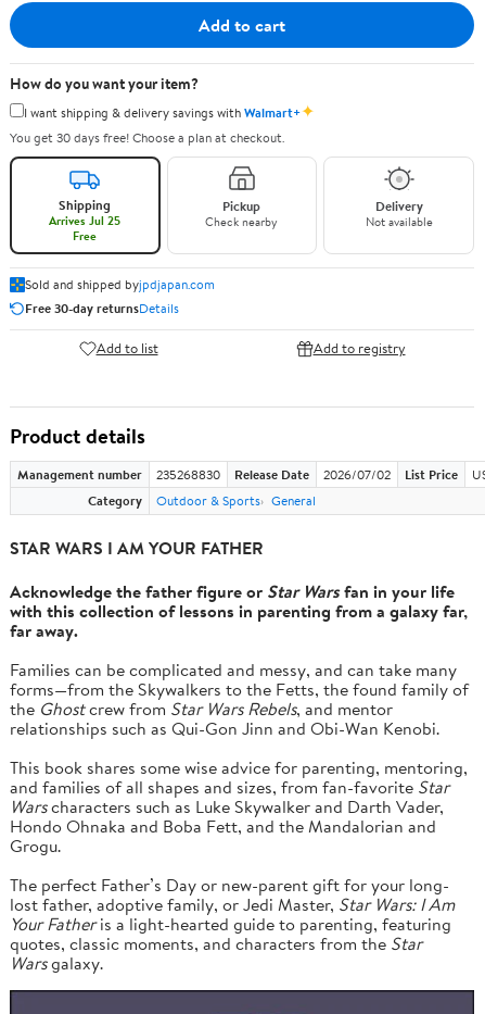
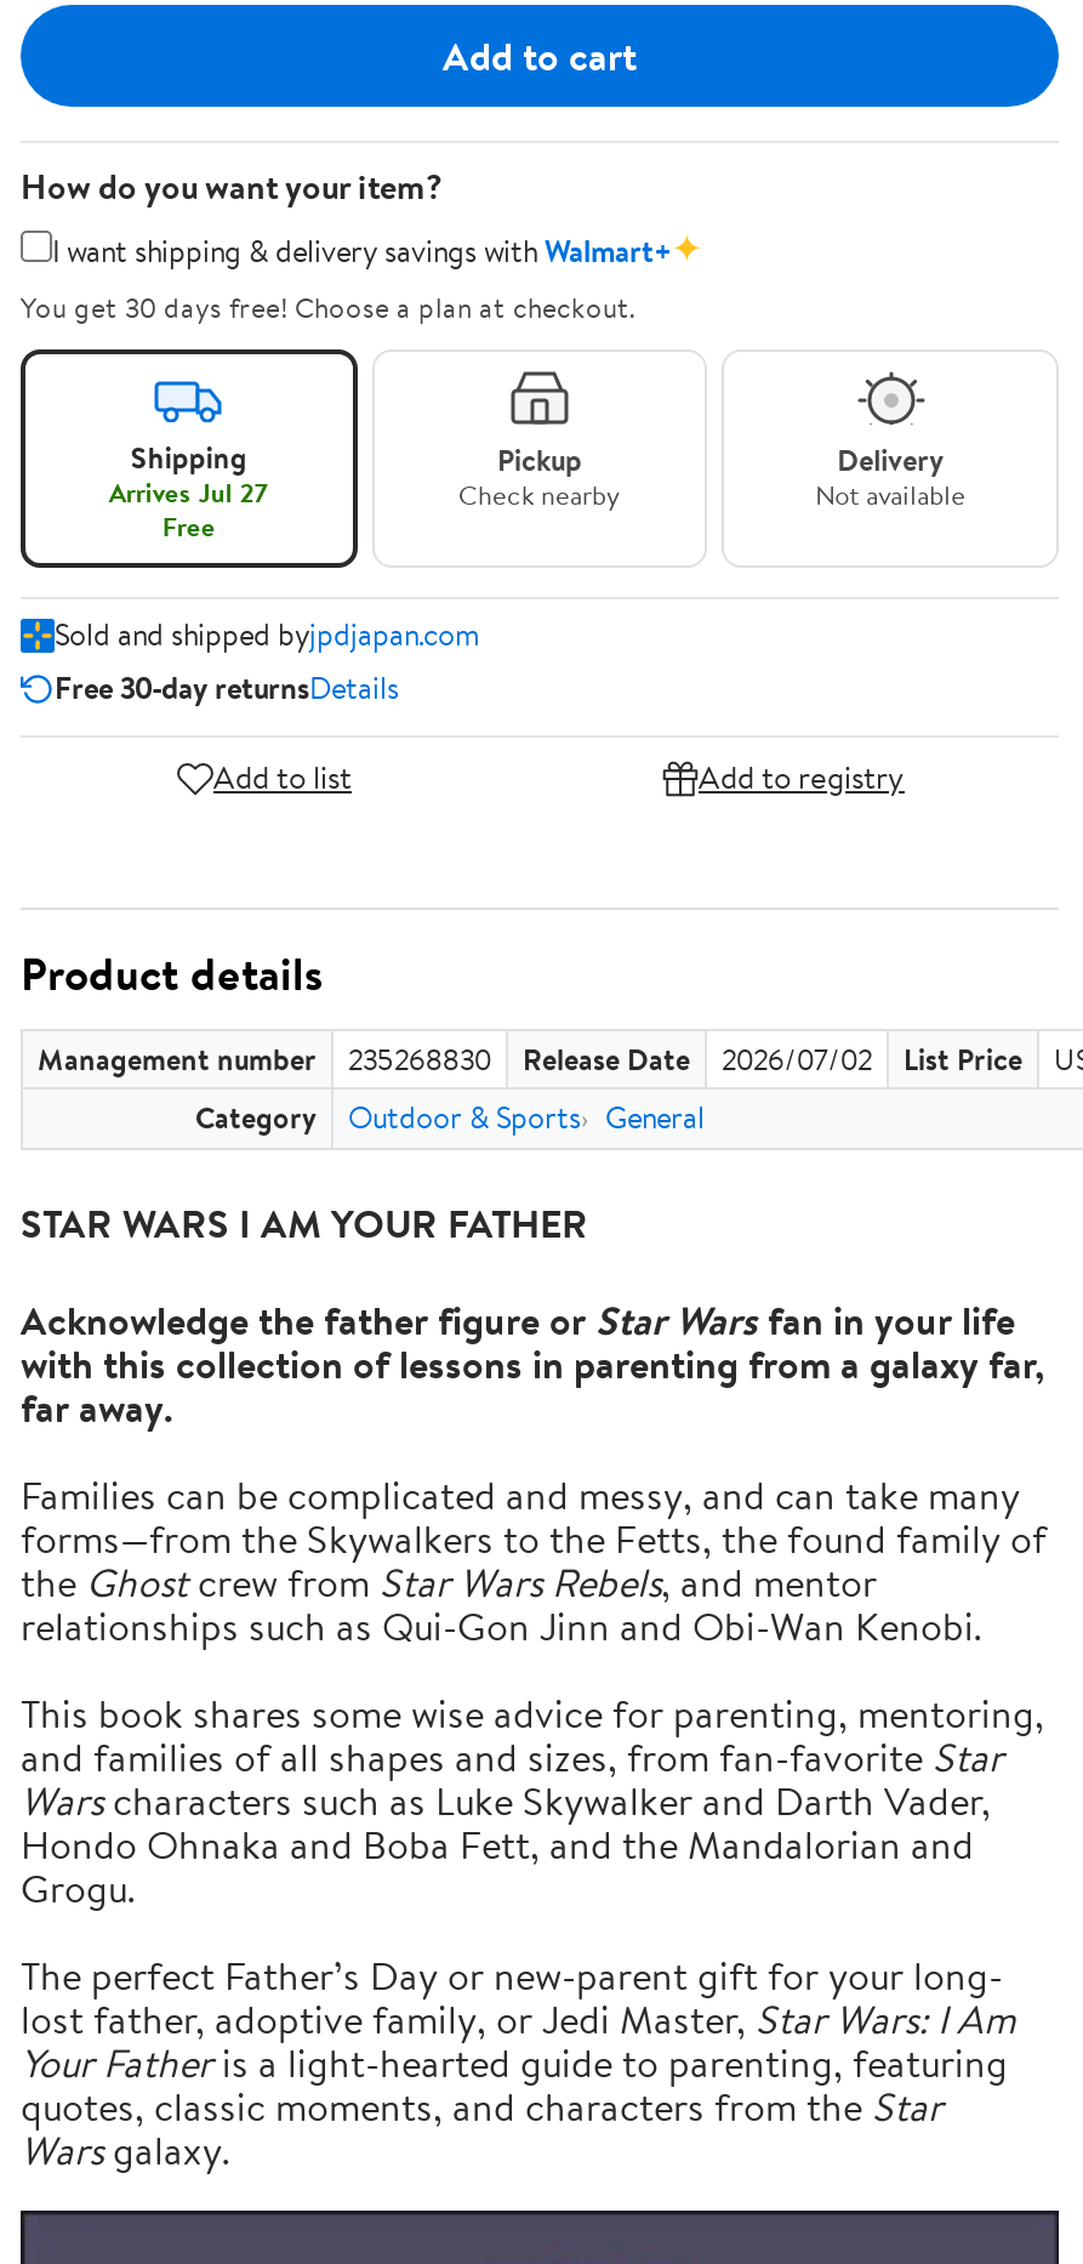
[49,212,121,229] Arrives Jul 25 -> [109,473,269,512] Arrives Jul 27

